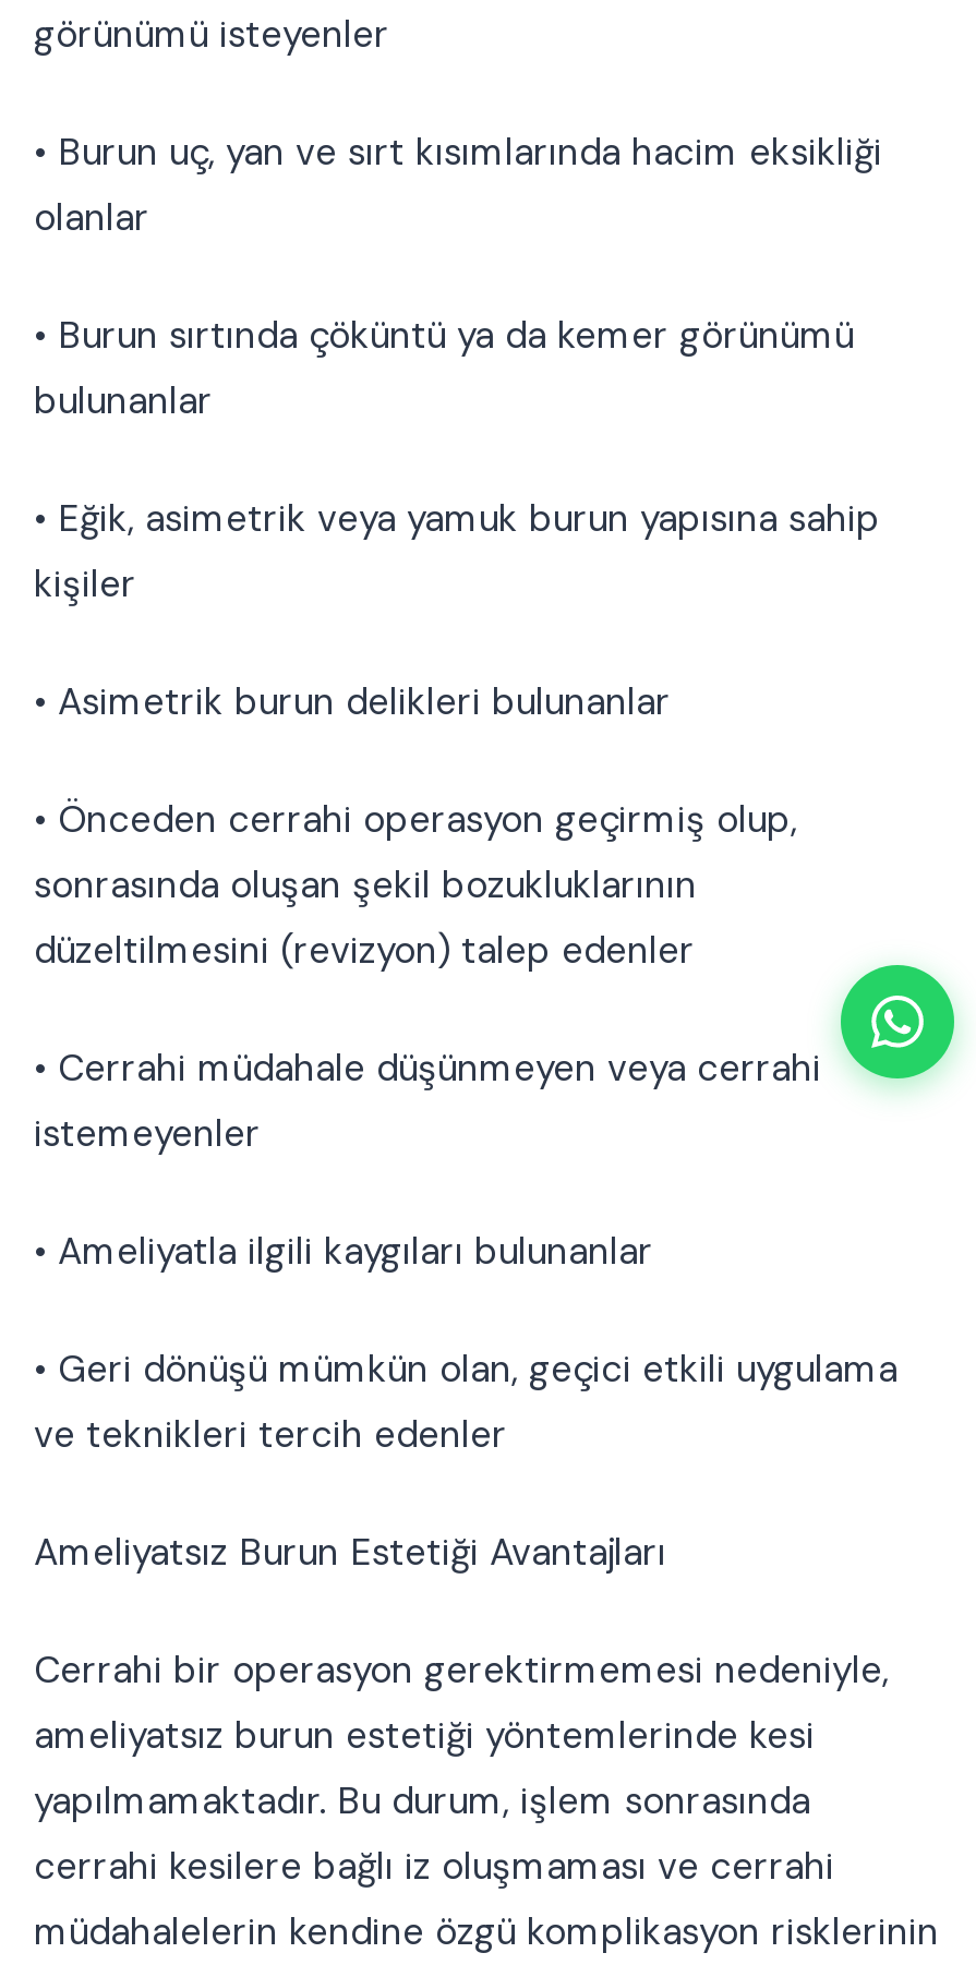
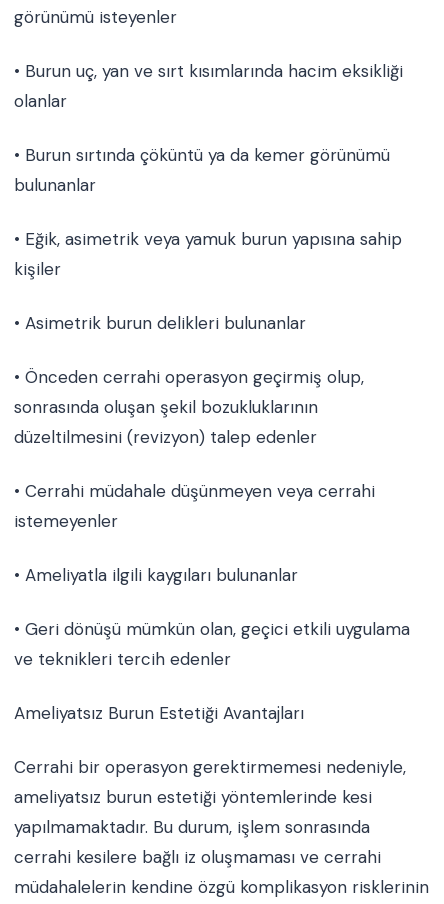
[828,961,967,1100] [image] -> none

